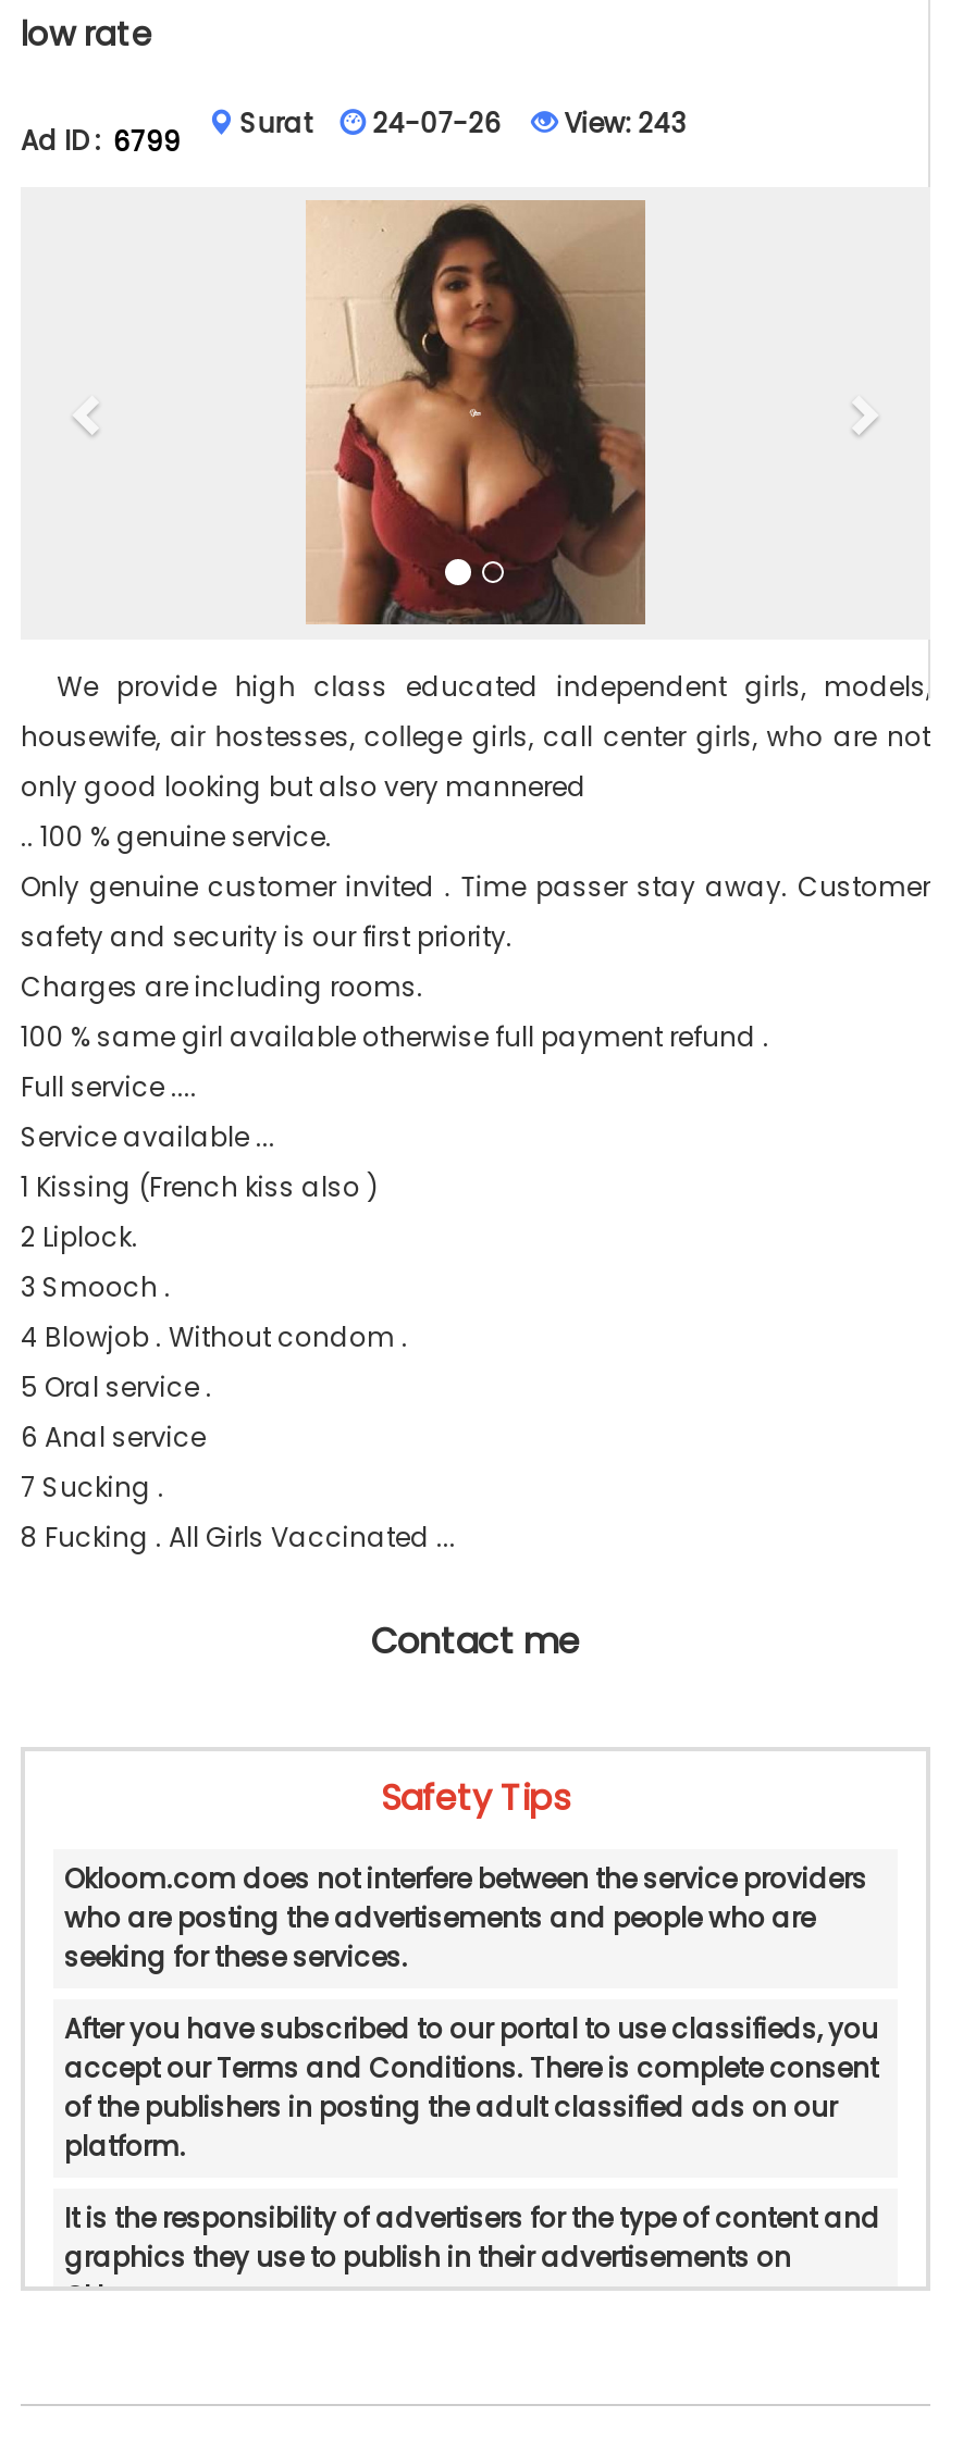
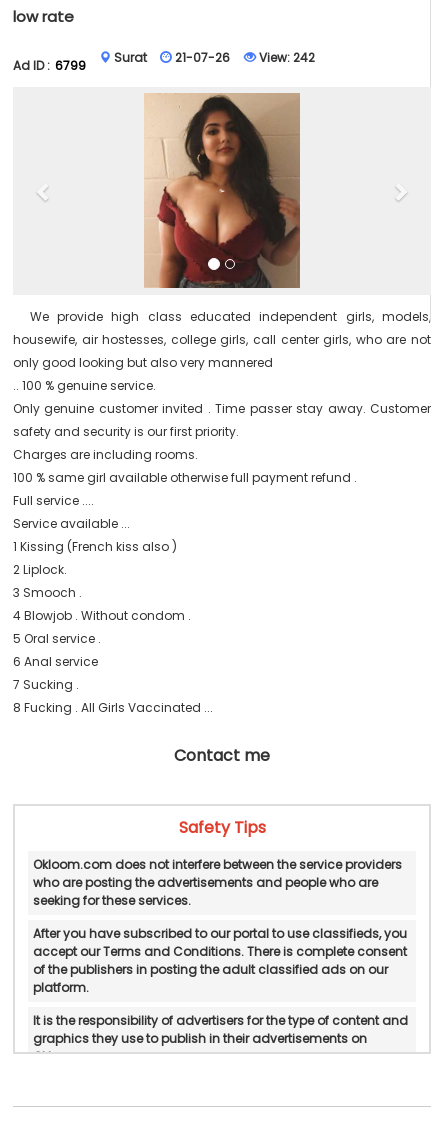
[373,104,501,141] 24-07-26 -> [175,49,230,66] 21-07-26
[558,104,686,141] View: 243 -> [256,49,315,66] View: 242

